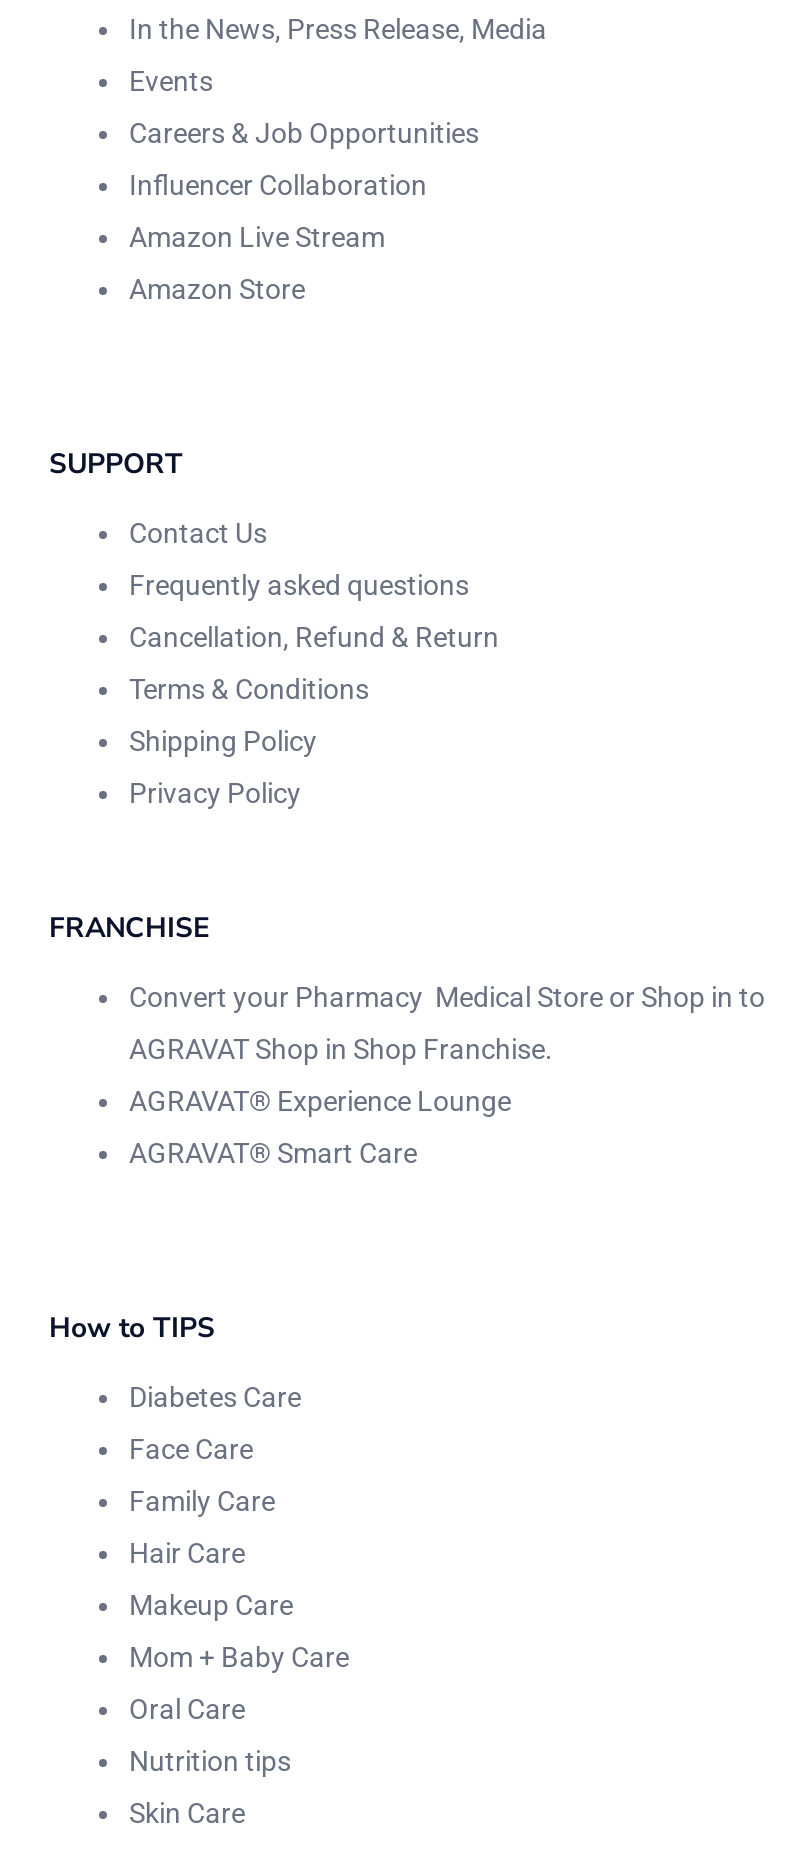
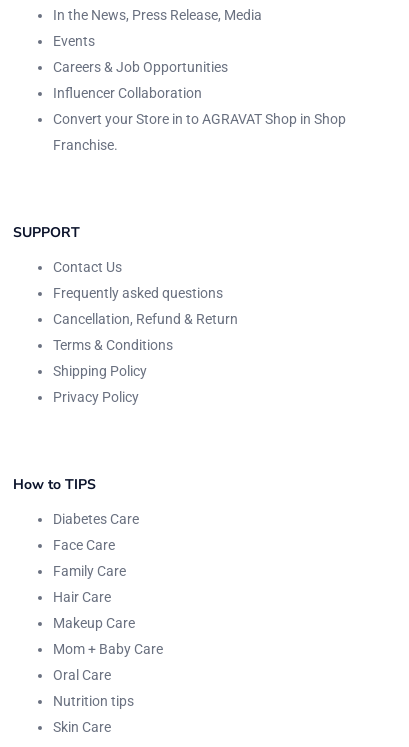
[129,221,385,253] Amazon Live Stream -> [53,111,346,127] Convert your Store in to AGRAVAT Shop in Shop
[129,273,305,305] Amazon Store -> [53,137,118,153] Franchise.
[49,909,765,1169] FRANCHISE | Convert your Pharmacy Medical Store or Shop in to | AGRAVAT Shop in Shop Franchise. | AGRAVAT® Experience Lounge | AGRAVAT® Smart Care -> none

